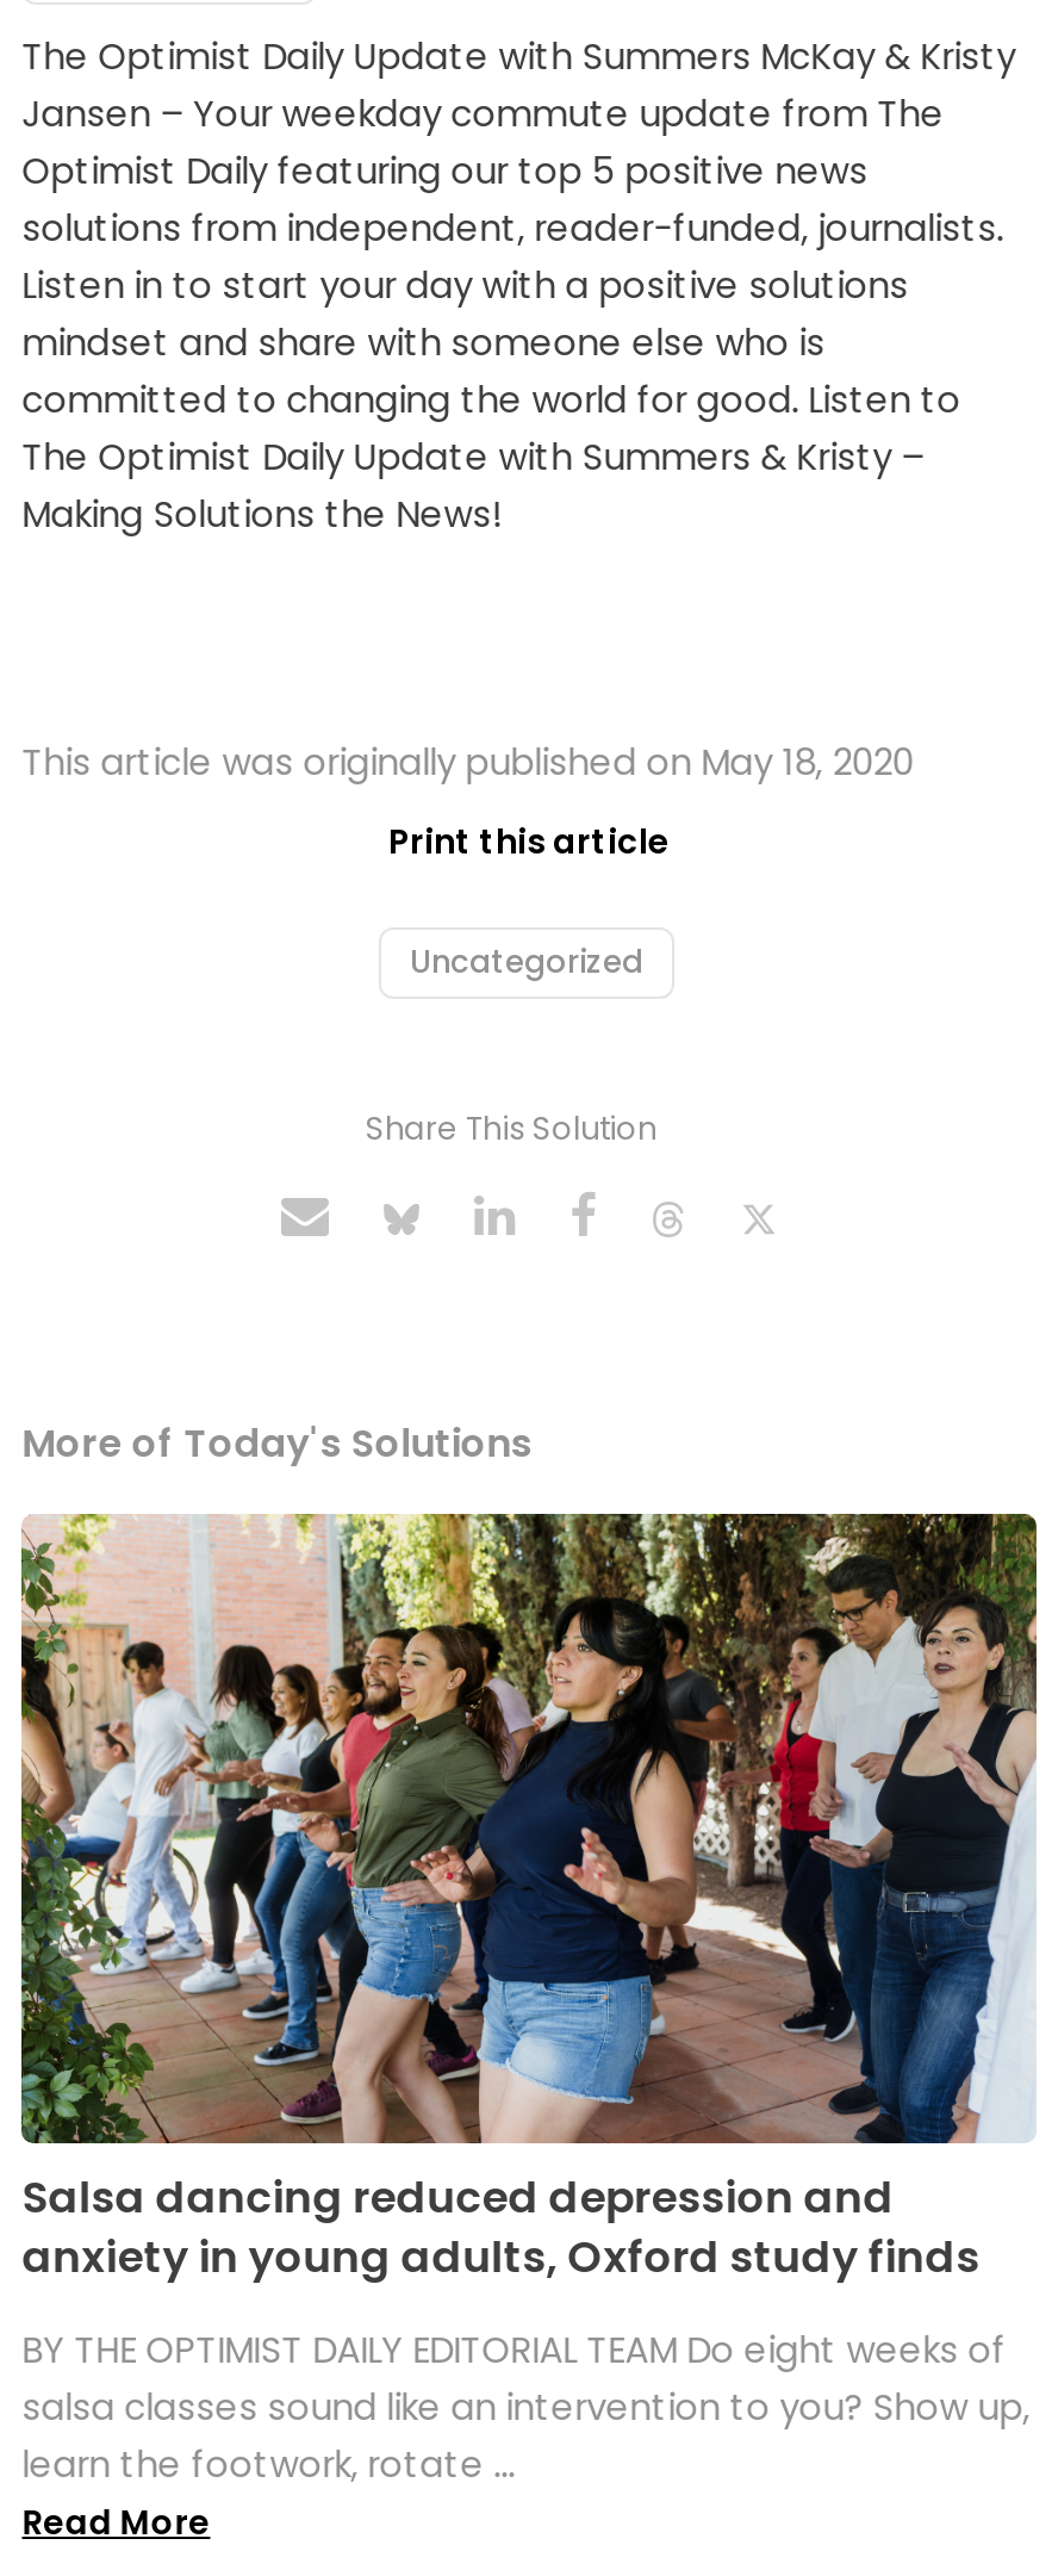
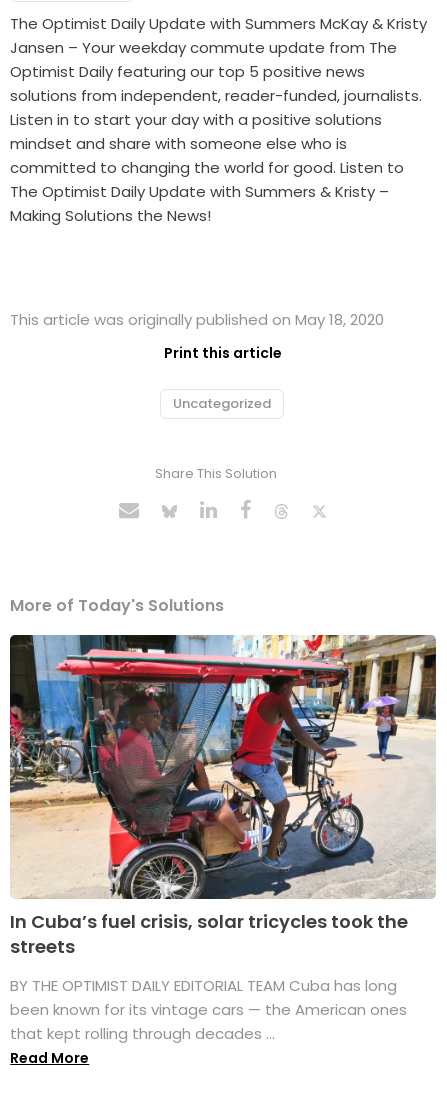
[19,1512,1039,2286] [image] | Salsa dancing reduced depression and | anxiety in young adults, Oxford study finds -> [9,634,436,959] [image] | In Cuba’s fuel crisis, solar tricycles took the | streets
[22,2324,1030,2489] BY THE OPTIMIST DAILY EDITORIAL TEAM Do eight weeks of | salsa classes sound like an intervention to you? Show up, | learn the footwork, rotate ... -> [10,975,407,1044] BY THE OPTIMIST DAILY EDITORIAL TEAM Cuba has long | been known for its vintage cars — the American ones | that kept rolling through decades ...

